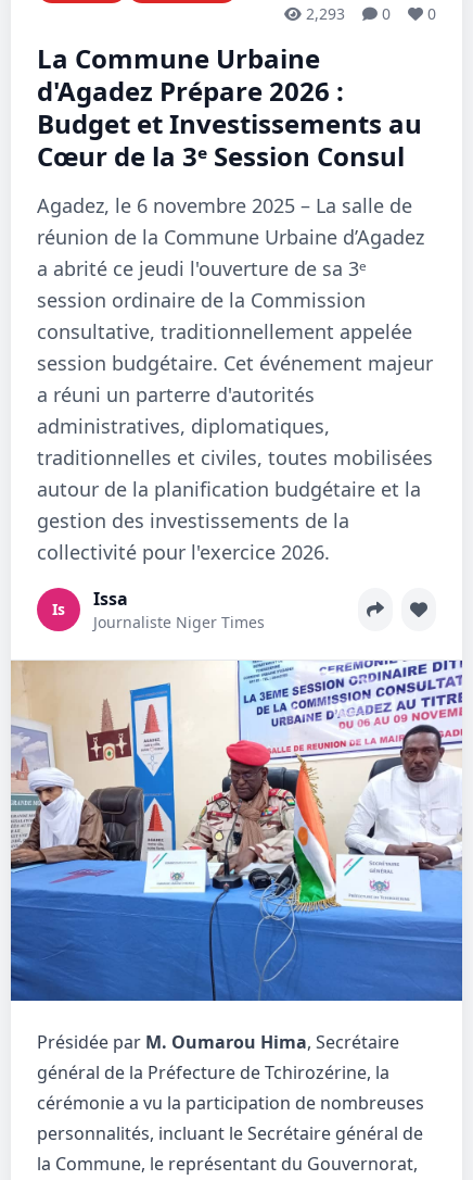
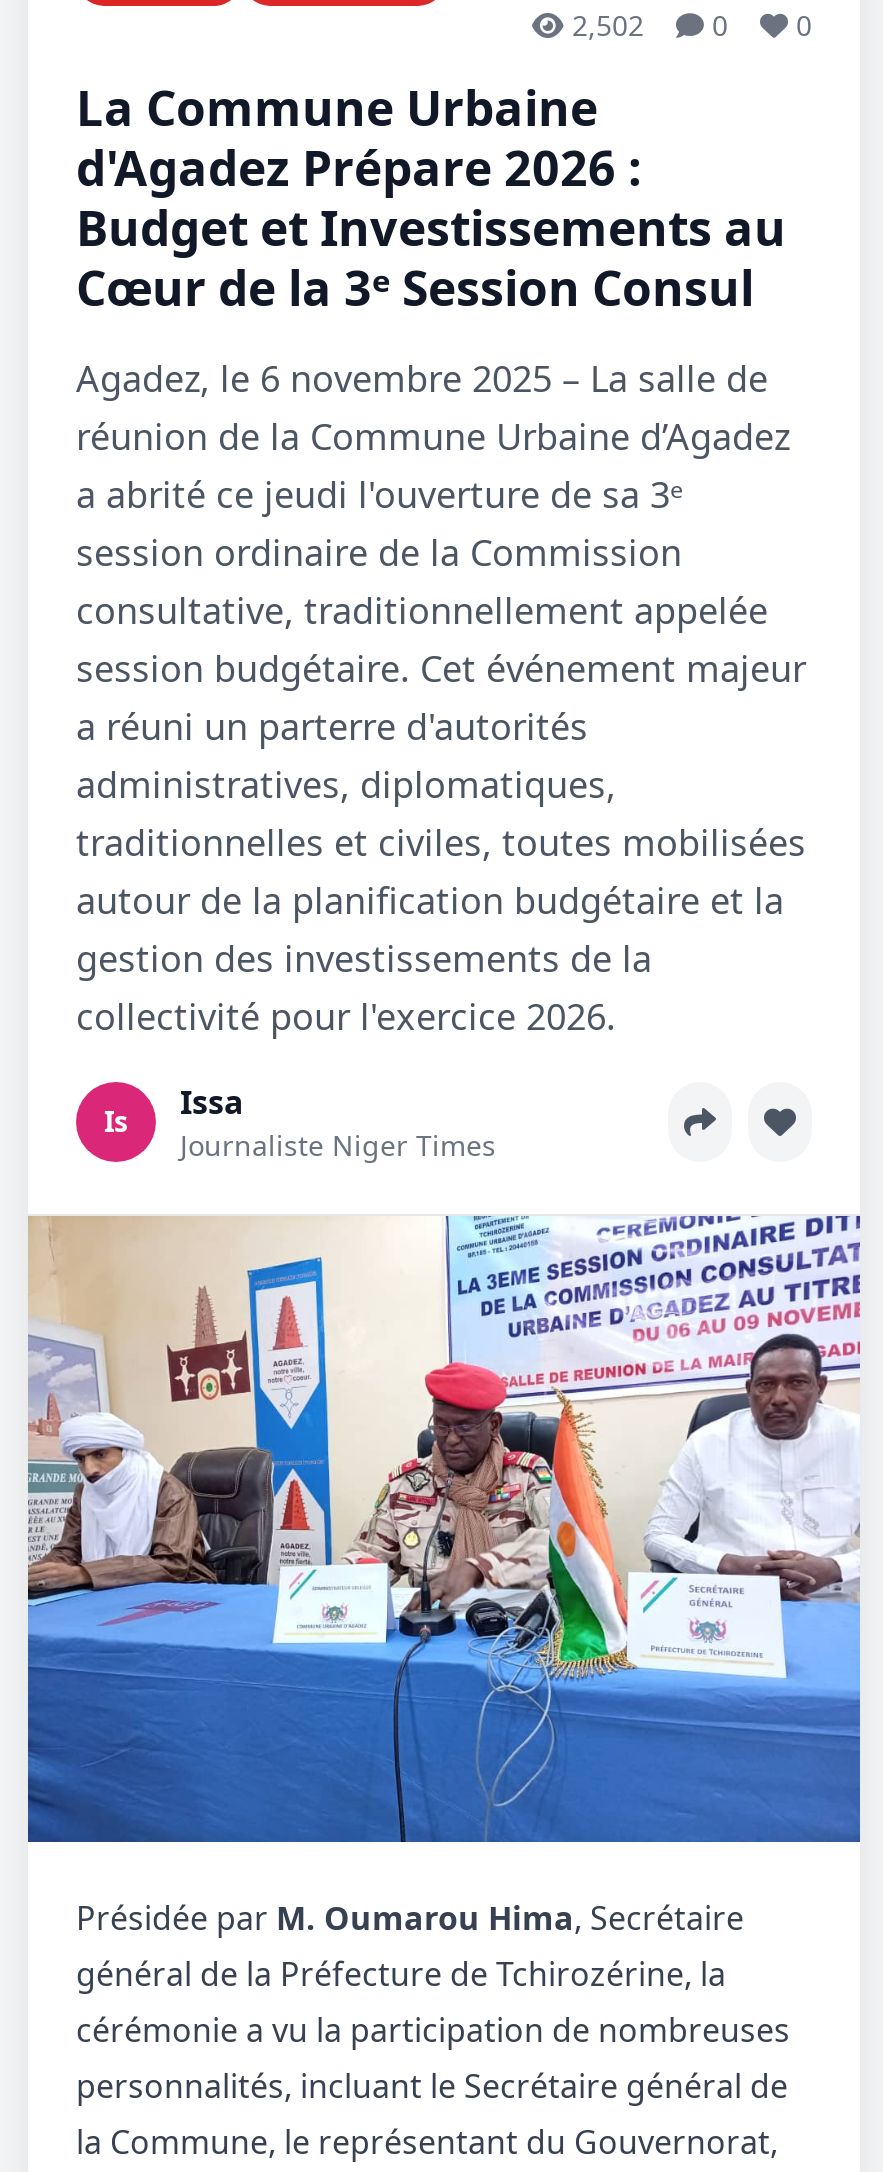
[306,3,436,24] 2,293 0 0 -> [572,6,812,44] 2,502 0 0

